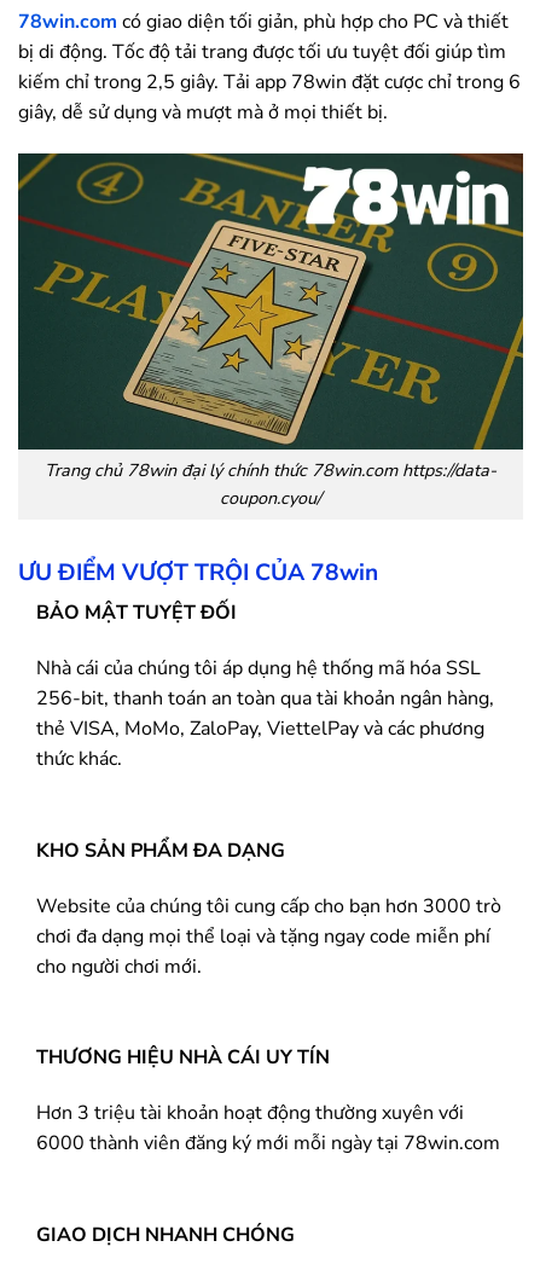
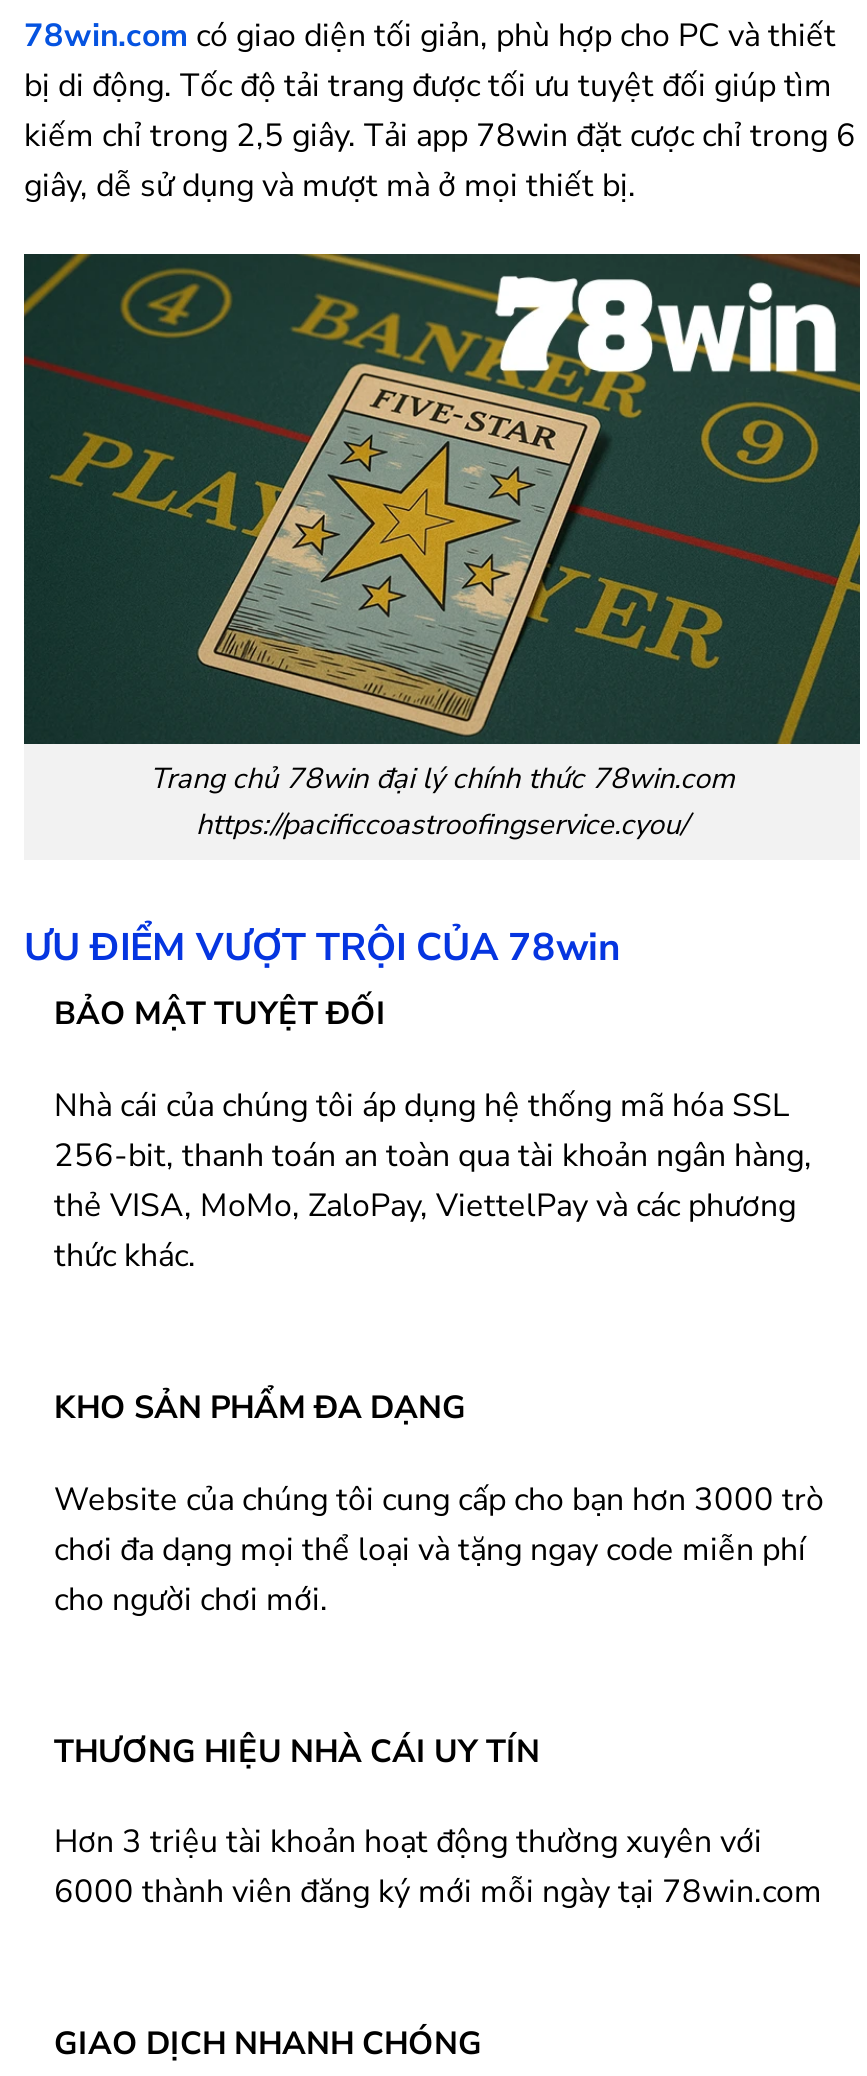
[45,458,497,510] Trang chủ 78win đại lý chính thức 78win.com https://data- | coupon.cyou/ -> [150,758,734,844] Trang chủ 78win đại lý chính thức 78win.com | https://pacificcoastroofingservice.cyou/

